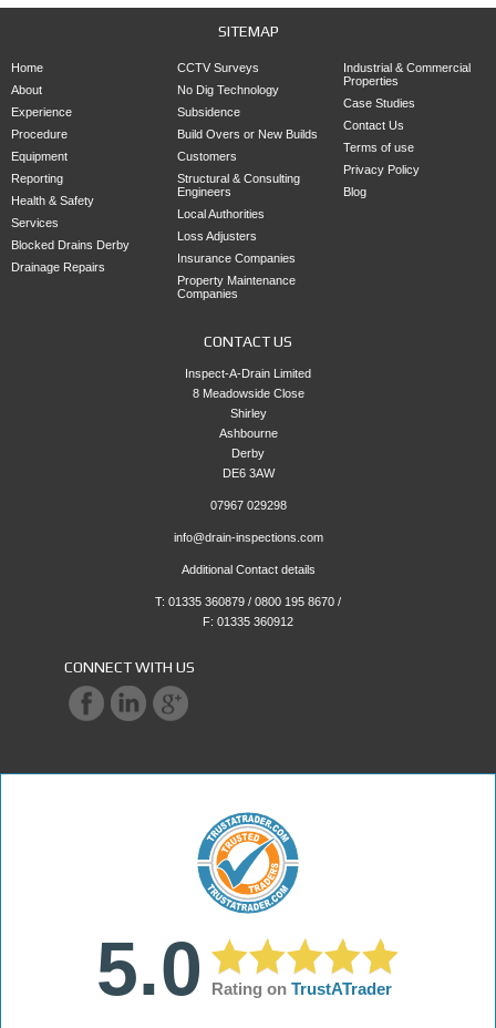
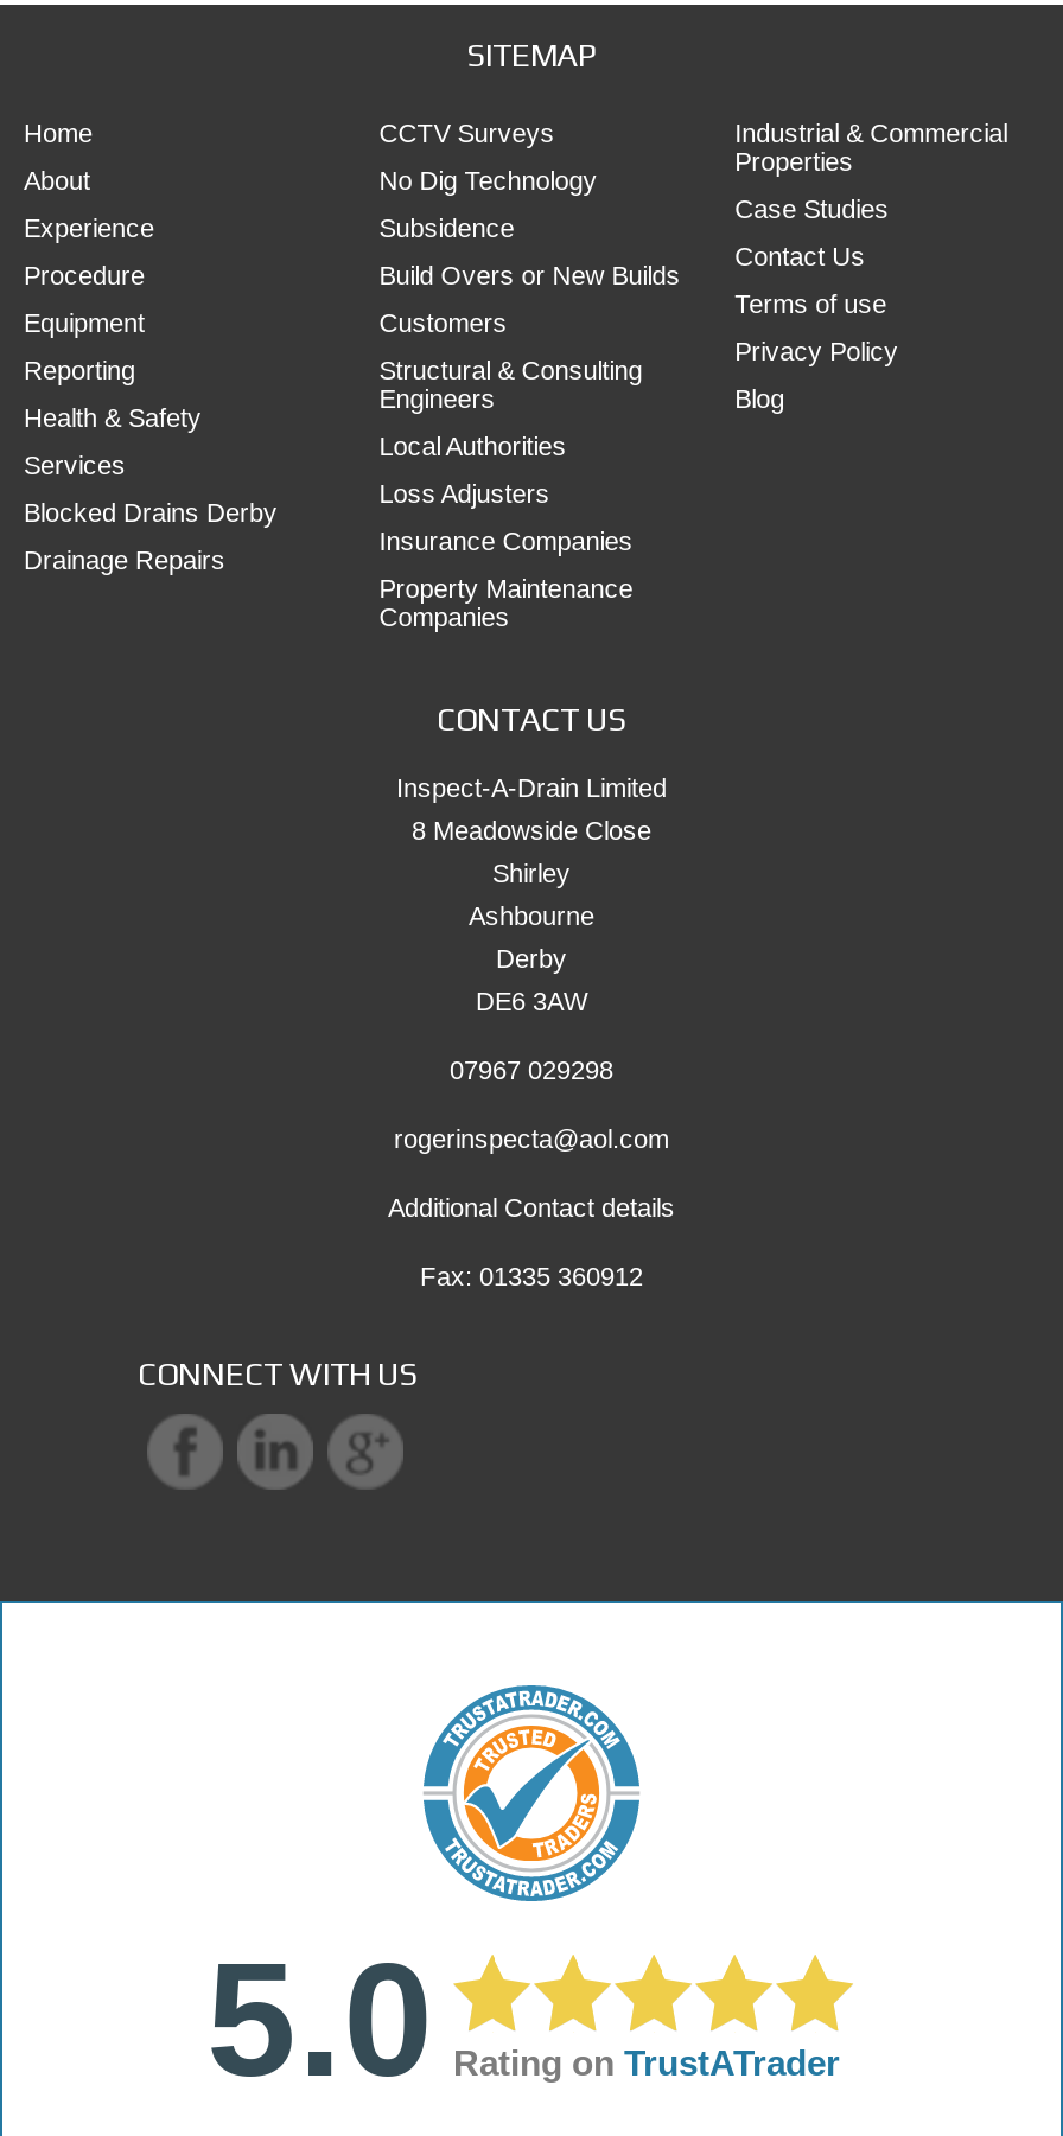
[173,531,323,544] info@drain-inspections.com -> [394,1124,669,1153] rogerinspecta@aol.com
[155,595,341,628] T: 01335 360879 / 0800 195 8670 / | F: 01335 360912 -> [420,1262,643,1290] Fax: 01335 360912

